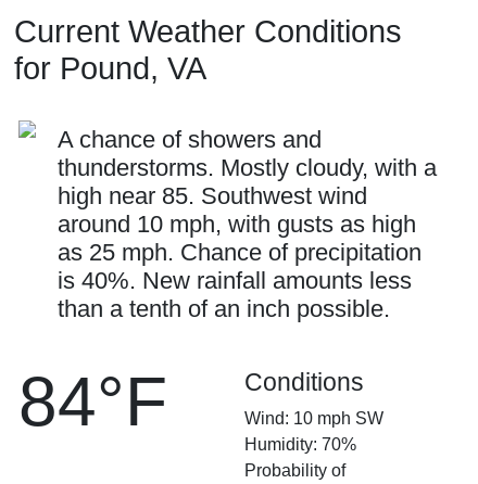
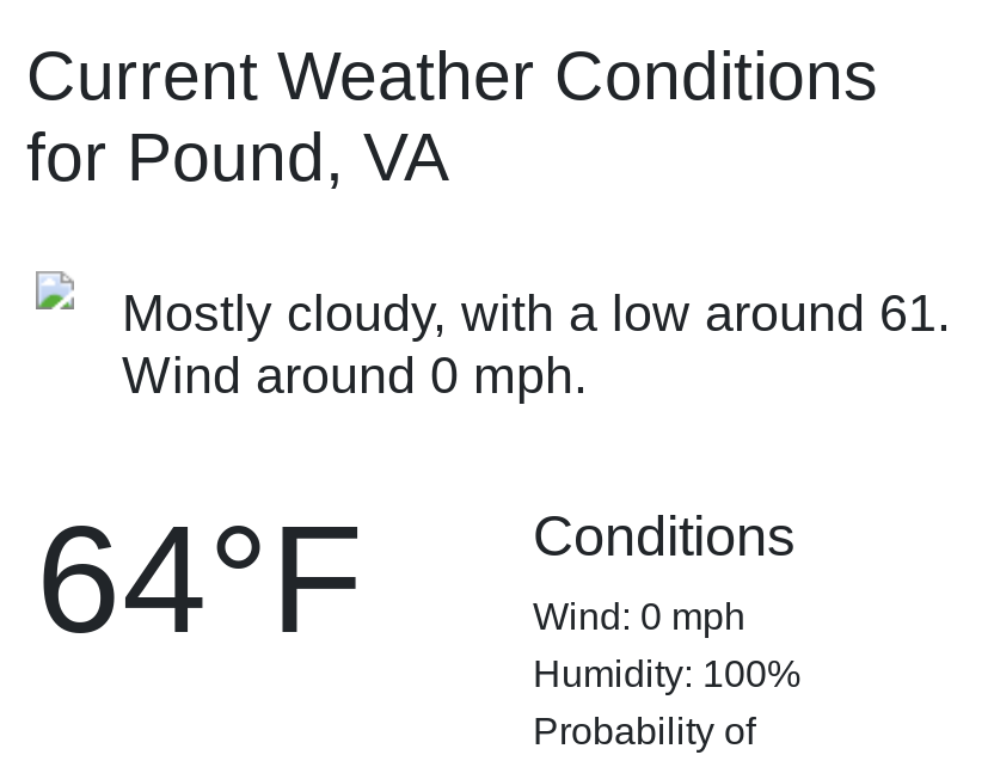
[58,126,437,322] A chance of showers and | thunderstorms. Mostly cloudy, with a | high near 85. Southwest wind | around 10 mph, with gusts as high | as 25 mph. Chance of precipitation | is 40%. New rainfall amounts less | than a tenth of an inch possible. -> [122,283,951,405] Mostly cloudy, with a low around 61. | Wind around 0 mph.
[18,362,167,441] 84°F -> [36,493,363,665] 64°F
[244,409,383,454] Wind: 10 mph SW | Humidity: 70% -> [533,596,800,694] Wind: 0 mph | Humidity: 100%

